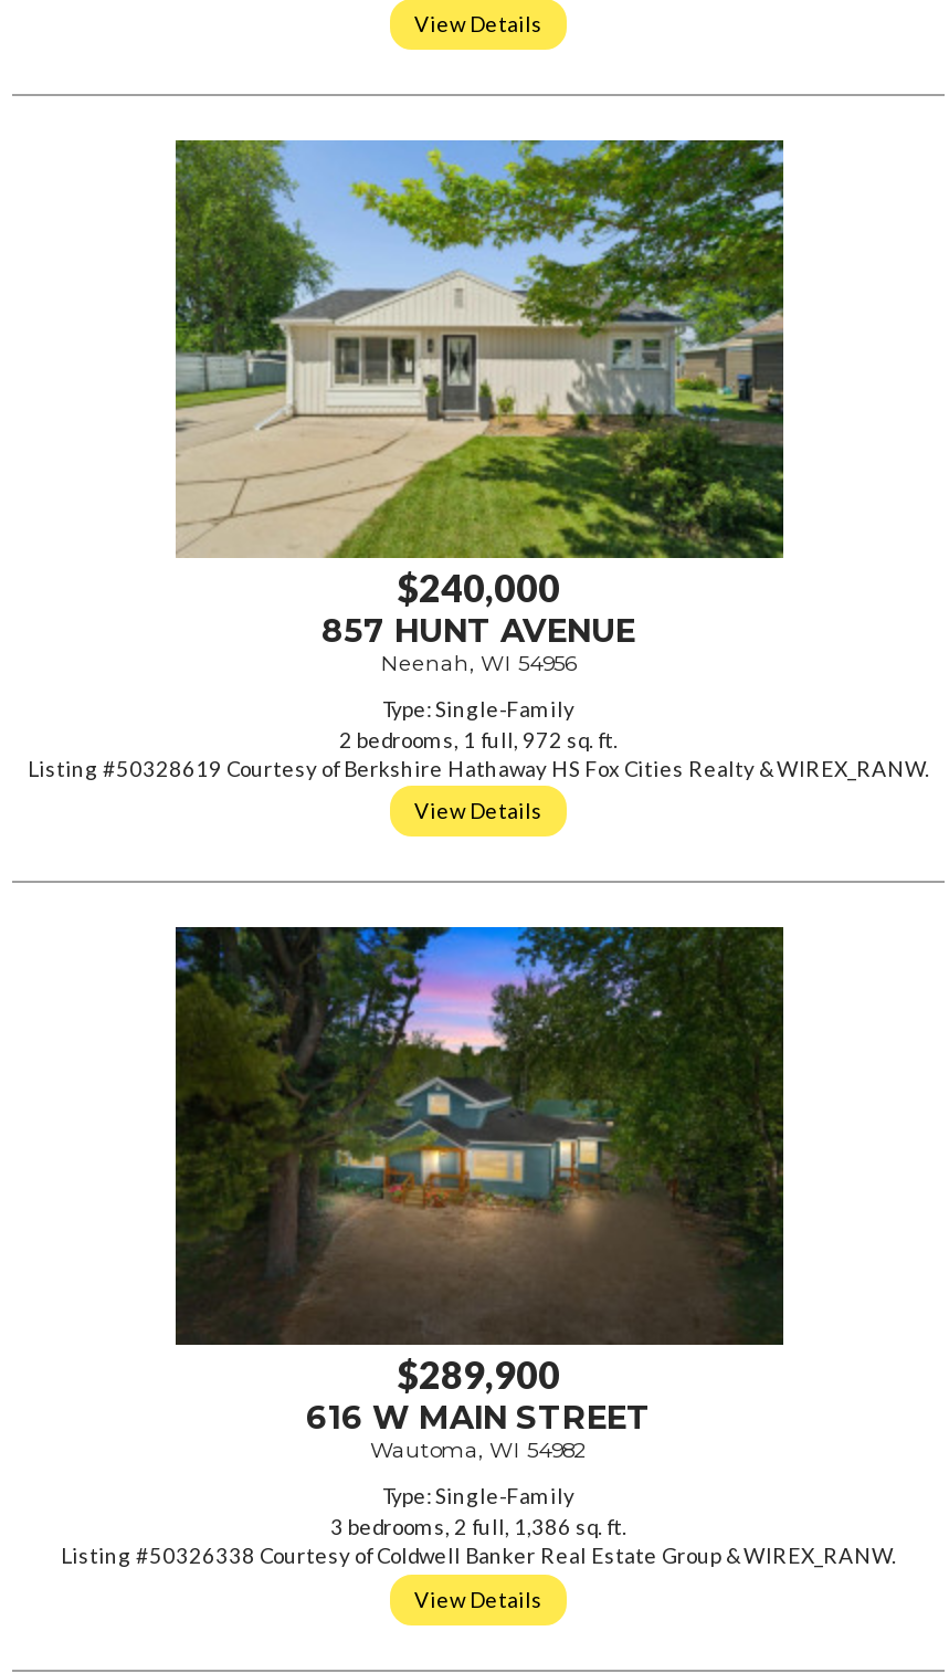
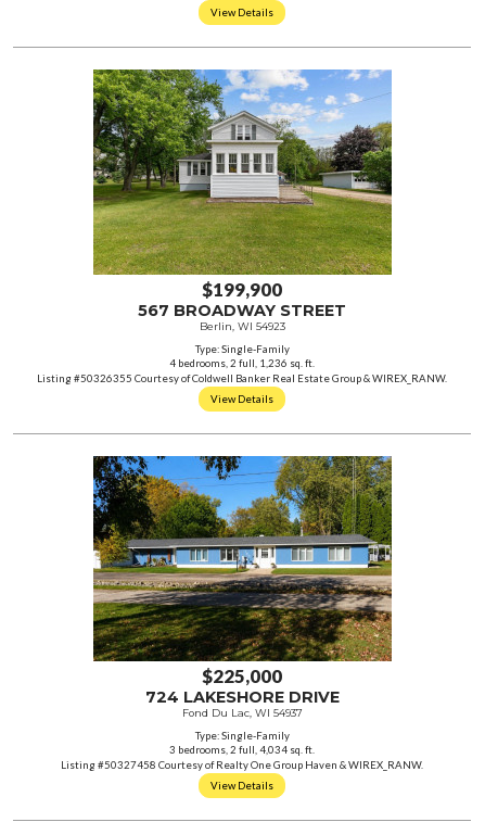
[173,137,785,676] [image] | $240,000 | 857 HUNT AVENUE | Neenah, WI 54956 -> [92,68,393,332] [image] | $199,900 | 567 BROADWAY STREET | Berlin, WI 54923
[28,728,929,782] 2 bedrooms, 1 full, 972 sq. ft. | Listing #50328619 Courtesy of Berkshire Hathaway HS Fox Cities Realty & WIREX_RANW. -> [37,358,447,384] 4 bedrooms, 2 full, 1,236 sq. ft. | Listing #50326355 Courtesy of Coldwell Banker Real Estate Group & WIREX_RANW.
[173,924,785,1463] [image] | $289,900 | 616 W MAIN STREET | Wautoma, WI 54982 -> [92,455,393,719] [image] | $225,000 | 724 LAKESHORE DRIVE | Fond Du Lac, WI 54937
[61,1515,896,1569] 3 bedrooms, 2 full, 1,386 sq. ft. | Listing #50326338 Courtesy of Coldwell Banker Real Estate Group & WIREX_RANW. -> [61,744,423,771] 3 bedrooms, 2 full, 4,034 sq. ft. | Listing #50327458 Courtesy of Realty One Group Haven & WIREX_RANW.

